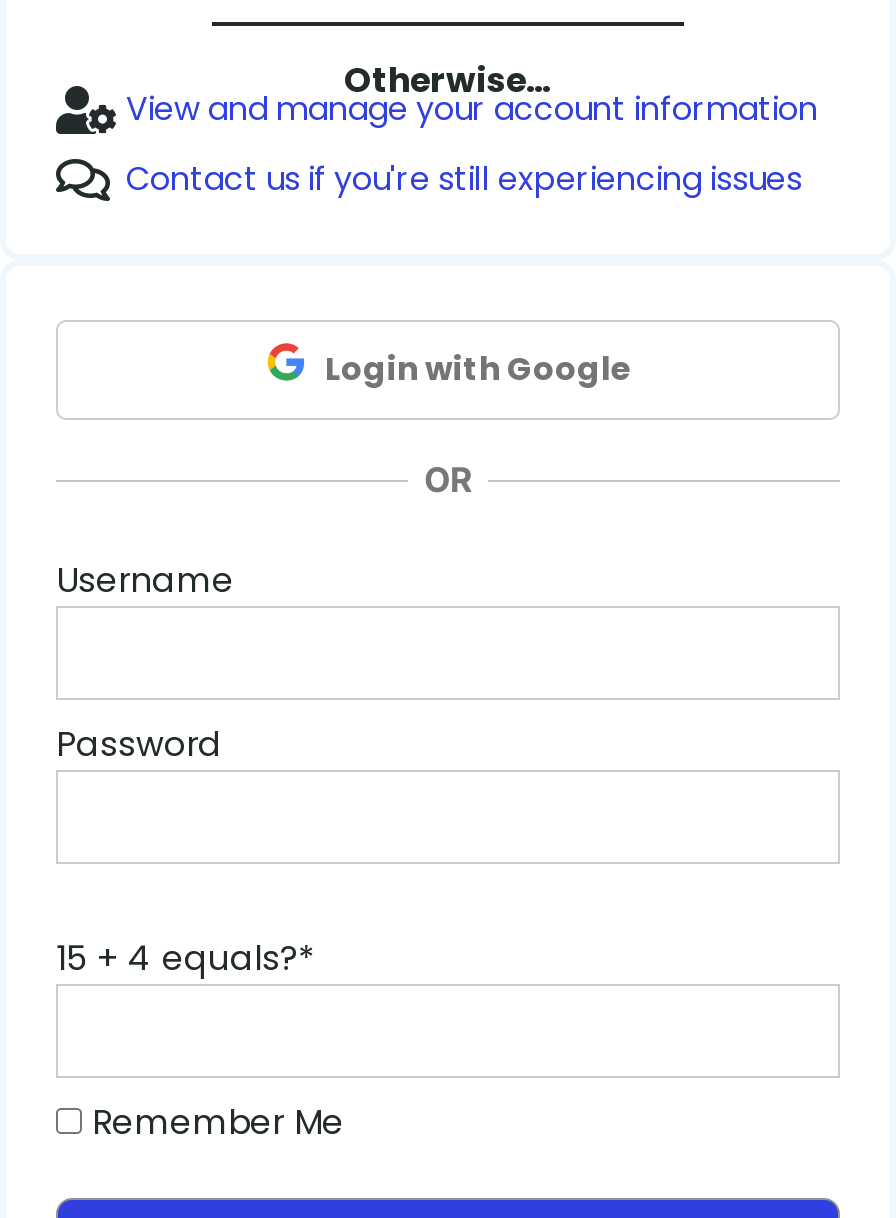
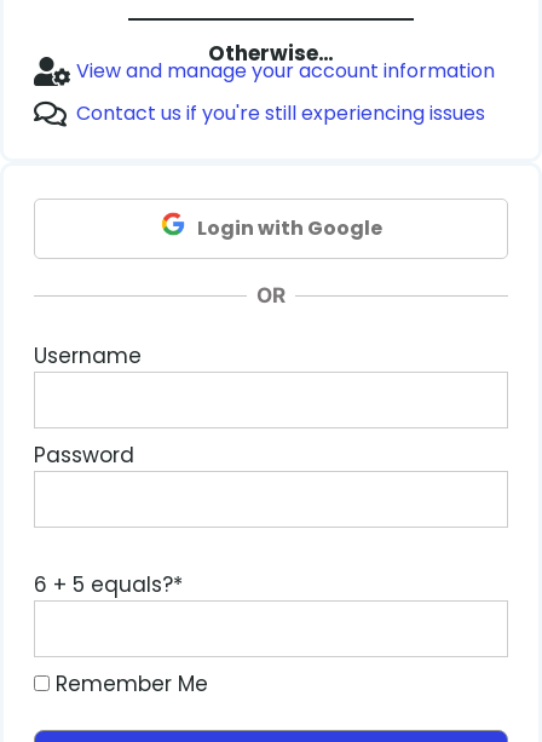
[56,935,314,983] 15 + 4 equals?* -> [34,570,183,600] 6 + 5 equals?*

